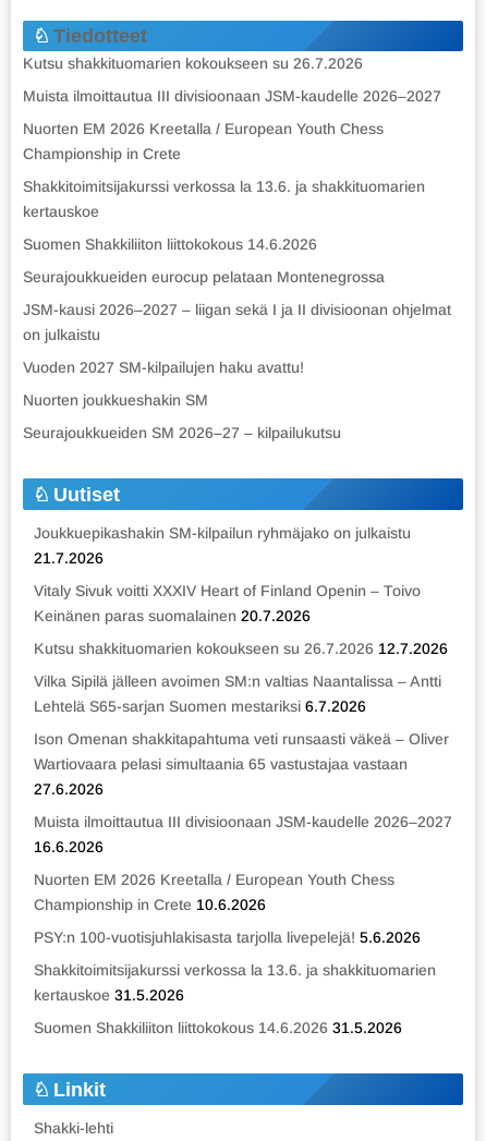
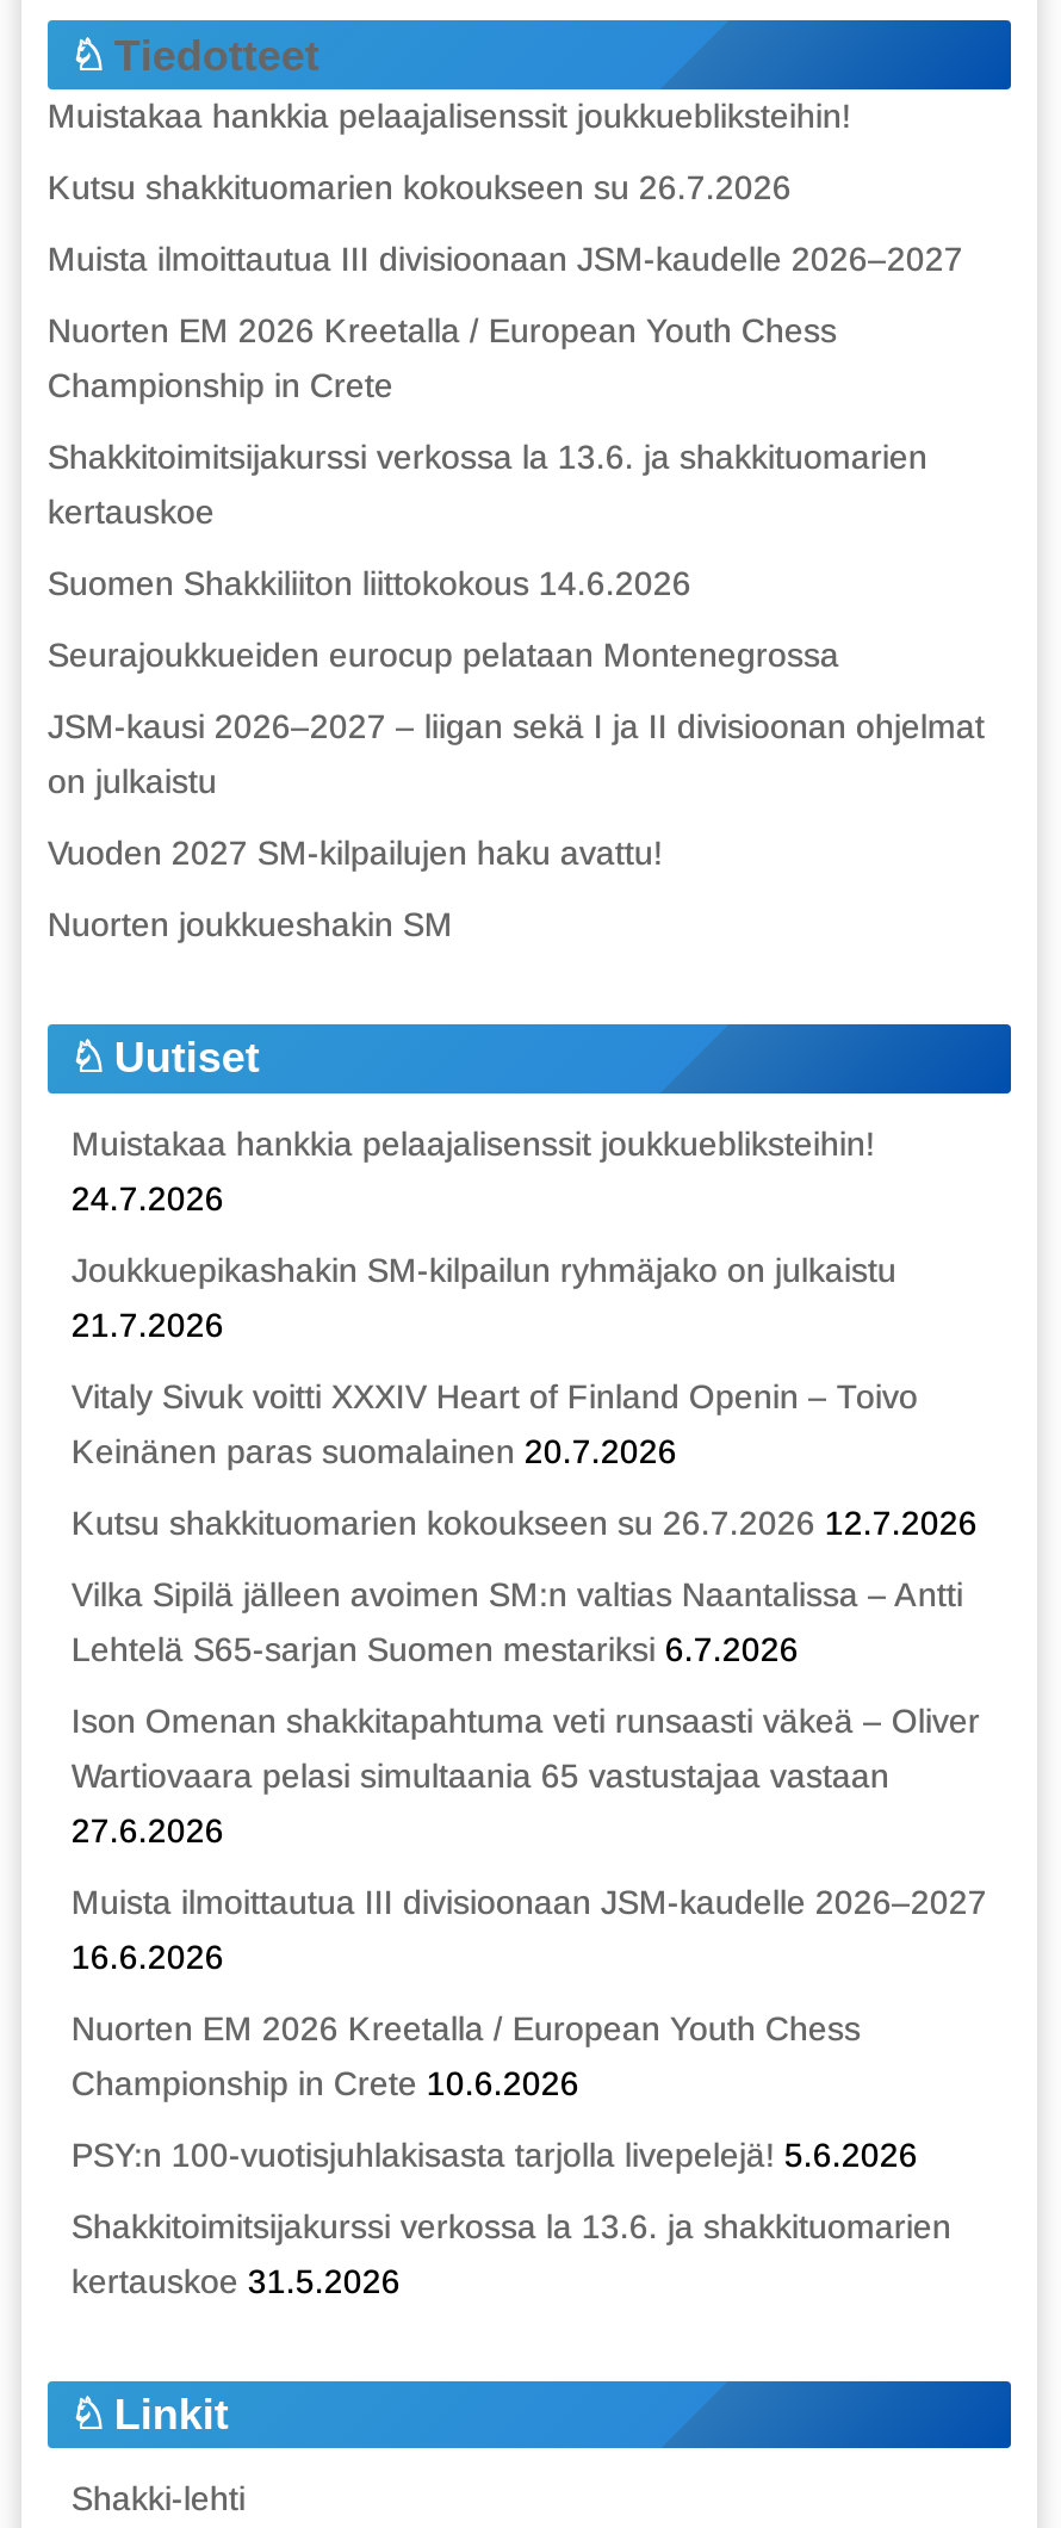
none -> [47,96,851,134] Muistakaa hankkia pelaajalisenssit joukkuebliksteihin!
[23,424,341,442] Seurajoukkueiden SM 2026–27 – kilpailukutsu -> none
none -> [71,1124,875,1217] Muistakaa hankkia pelaajalisenssit joukkuebliksteihin! | 24.7.2026
moved [34,524,452,1004] -> [71,1250,987,2299]: Joukkuepikashakin SM-kilpailun ryhmäjako on julkaistu | 21.7.2026 | Vitaly Sivuk voitti XXXIV Heart of Finland Openin – Toivo | ... | Shakkitoimitsijakurssi verkossa la 13.6. ja shakkituomarien | kertauskoe 31.5.2026
[34,1019,402,1036] Suomen Shakkiliiton liittokokous 14.6.2026 31.5.2026 -> none

